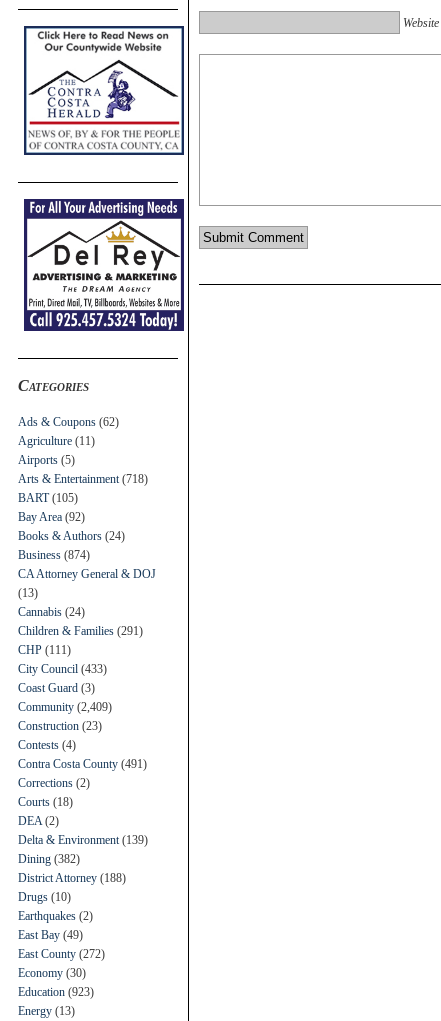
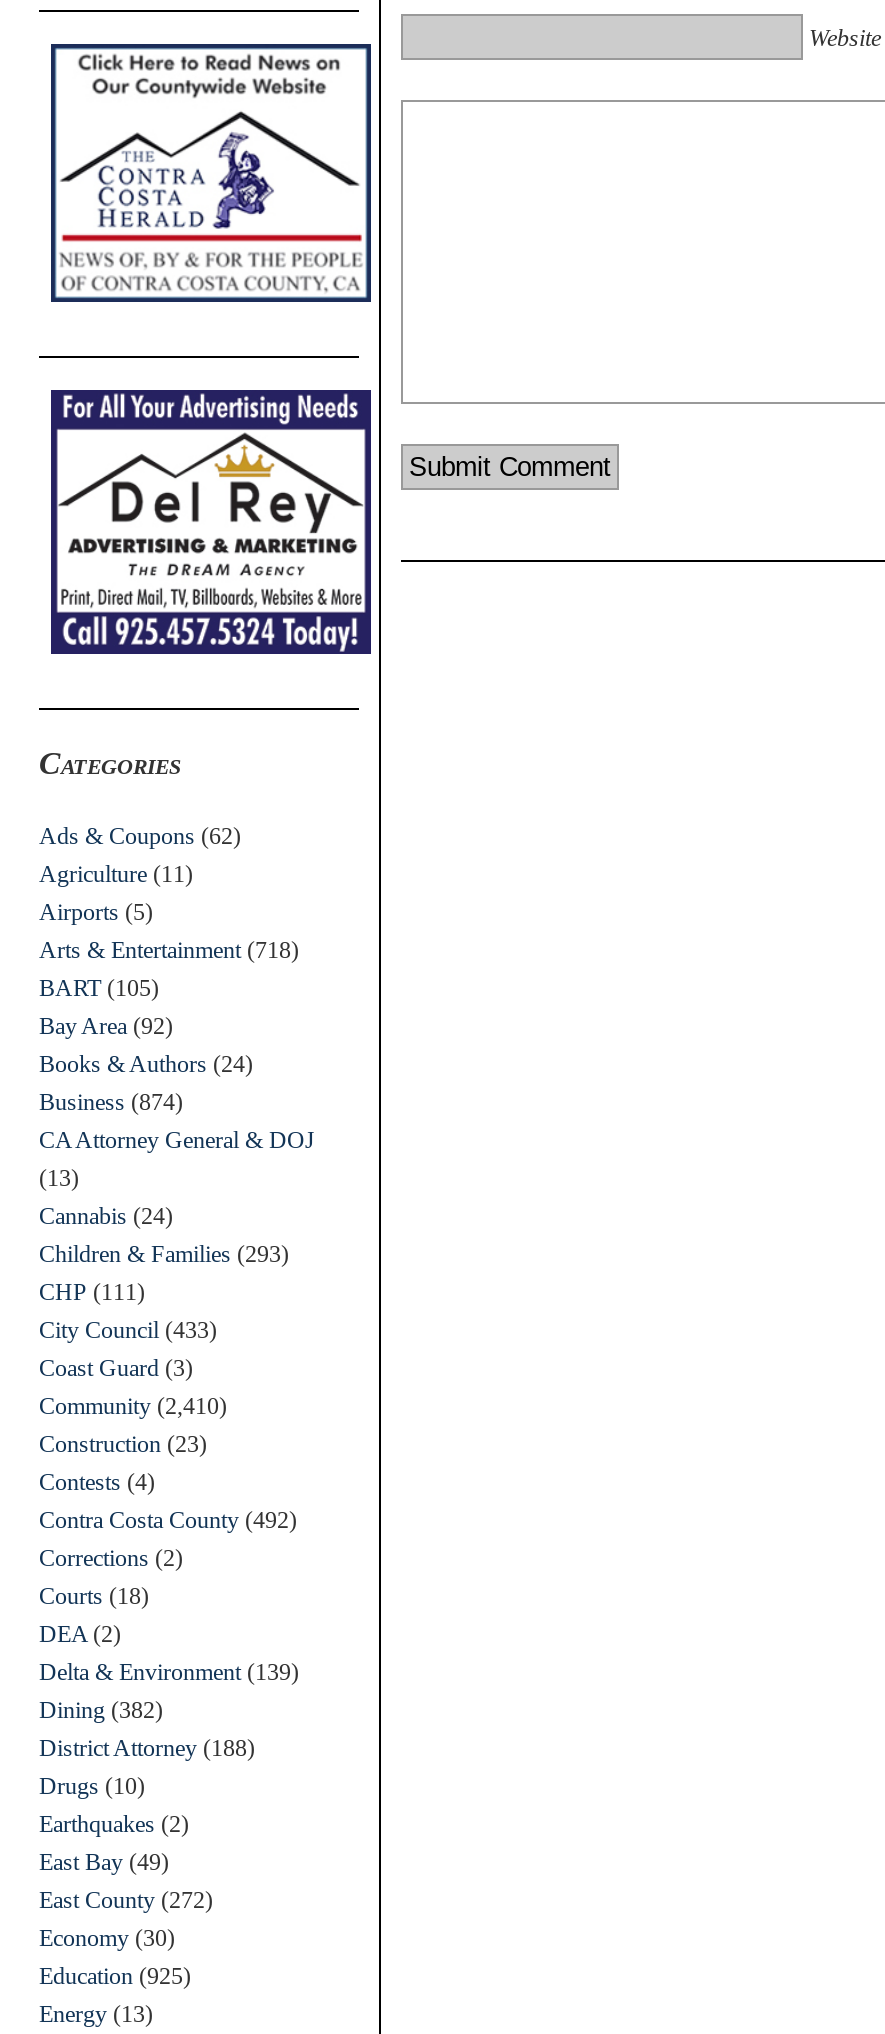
[18,624,143,638] Children & Families (291) -> [39,1240,289,1268] Children & Families (293)
[18,700,112,714] Community (2,409) -> [39,1392,227,1420] Community (2,410)
[18,757,147,771] Contra Costa County (491) -> [39,1506,297,1534] Contra Costa County (492)
[18,985,94,999] Education (923) -> [39,1962,191,1990] Education (925)

